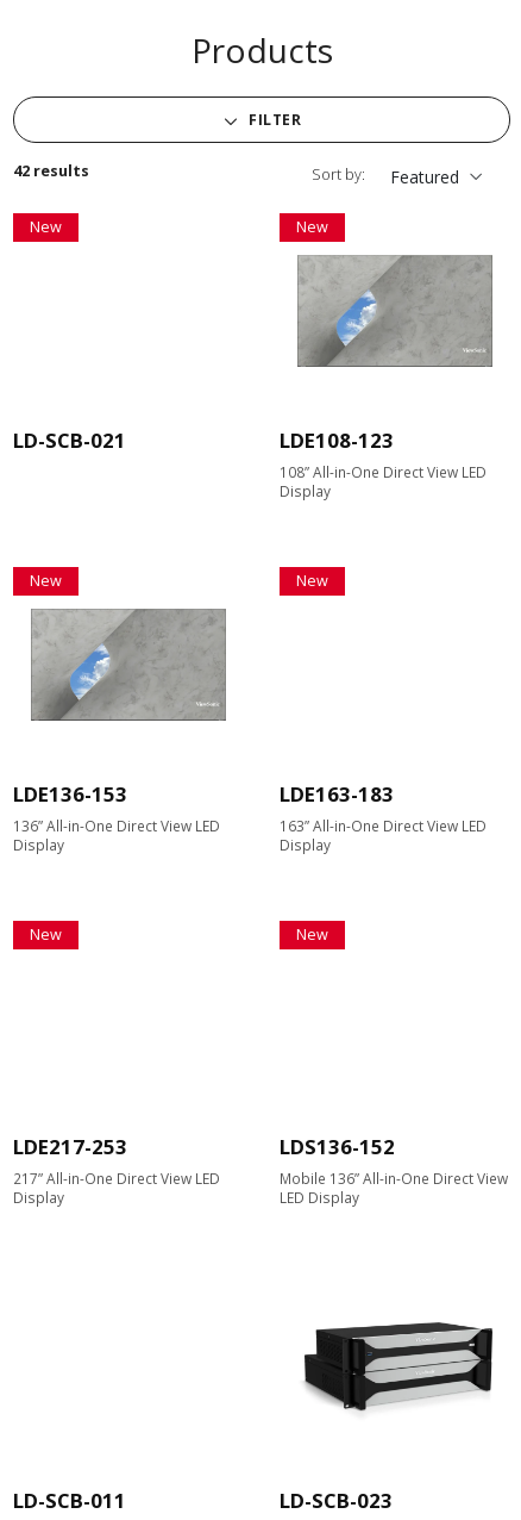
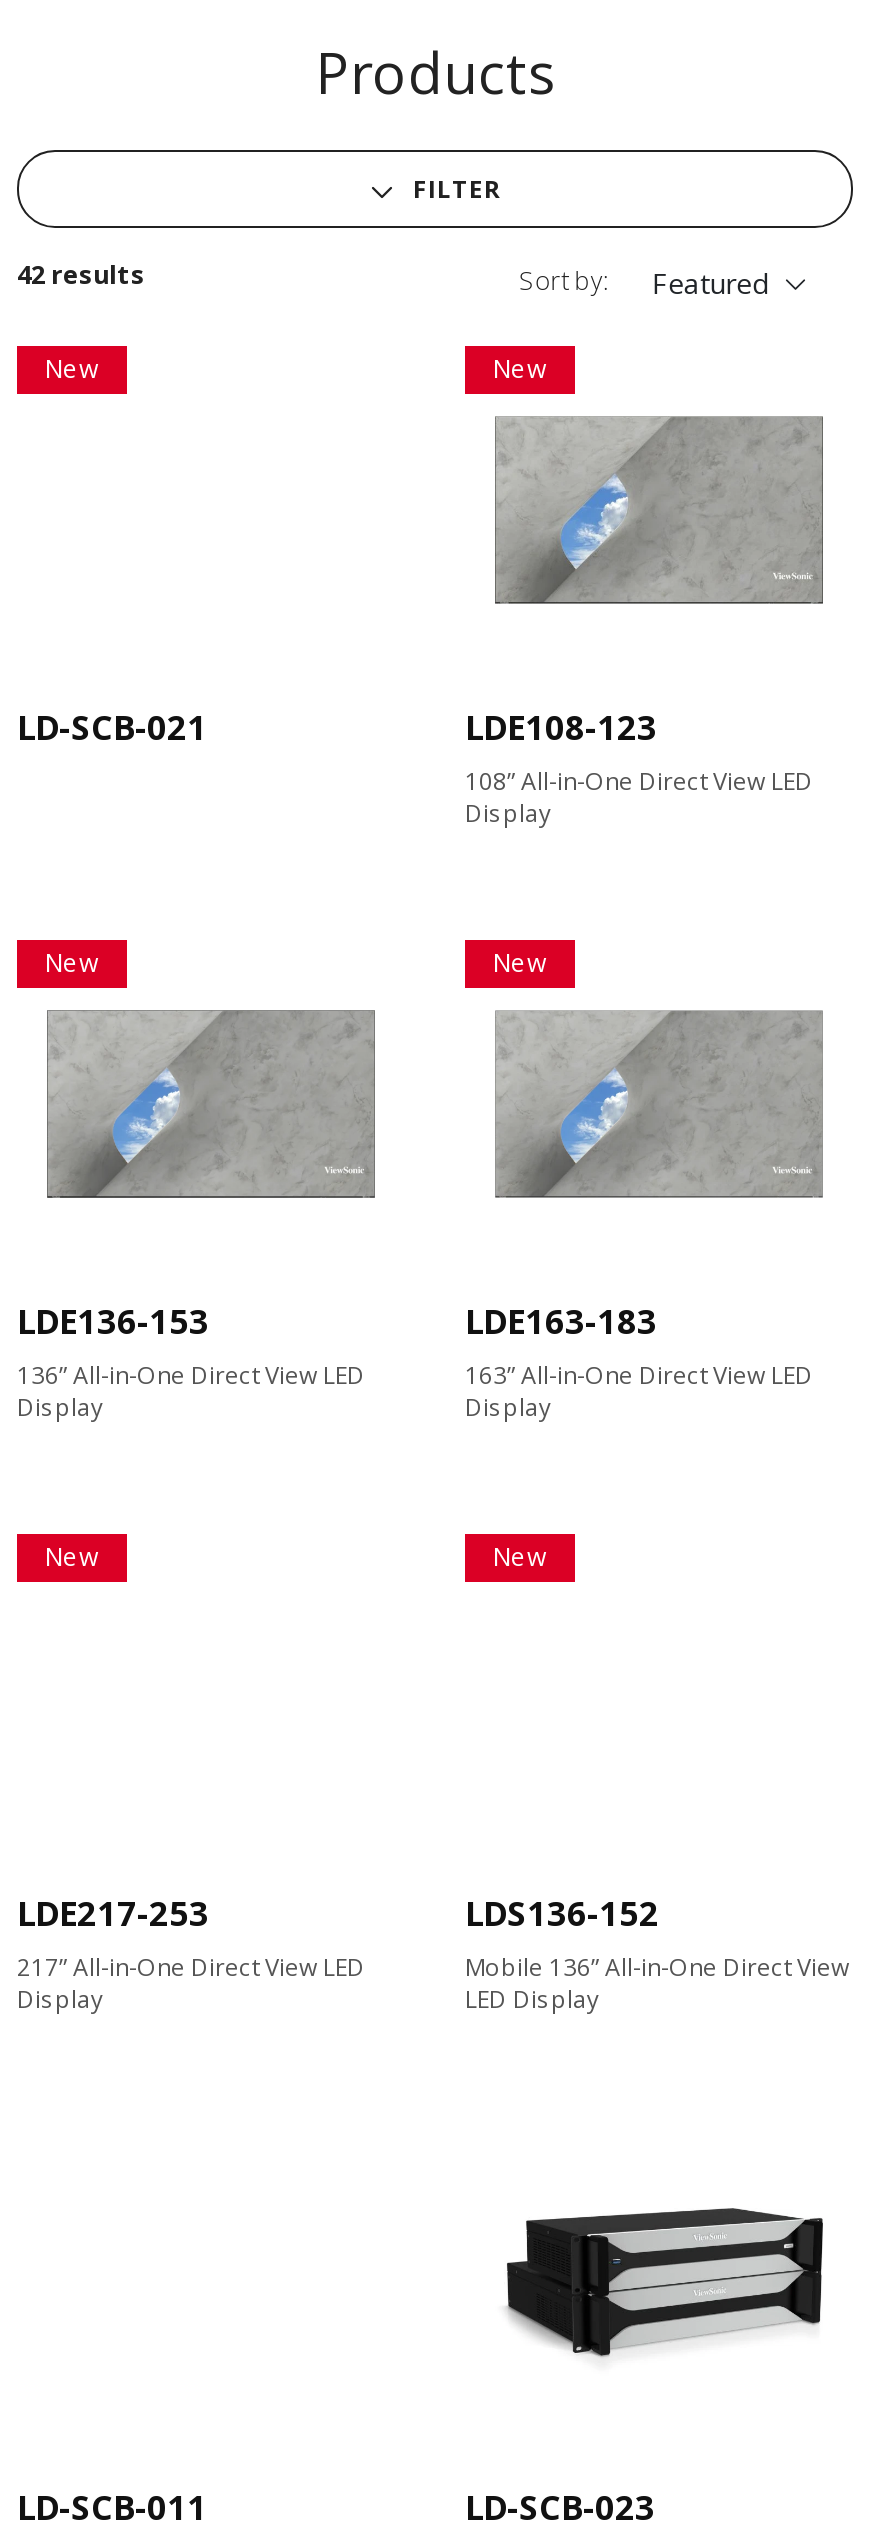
none -> [493,1008,825,1200] [image]

